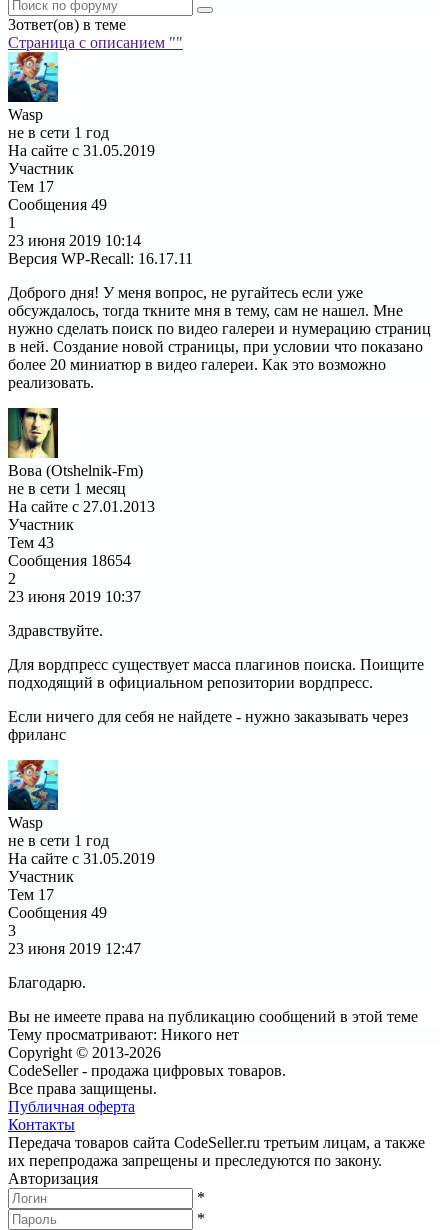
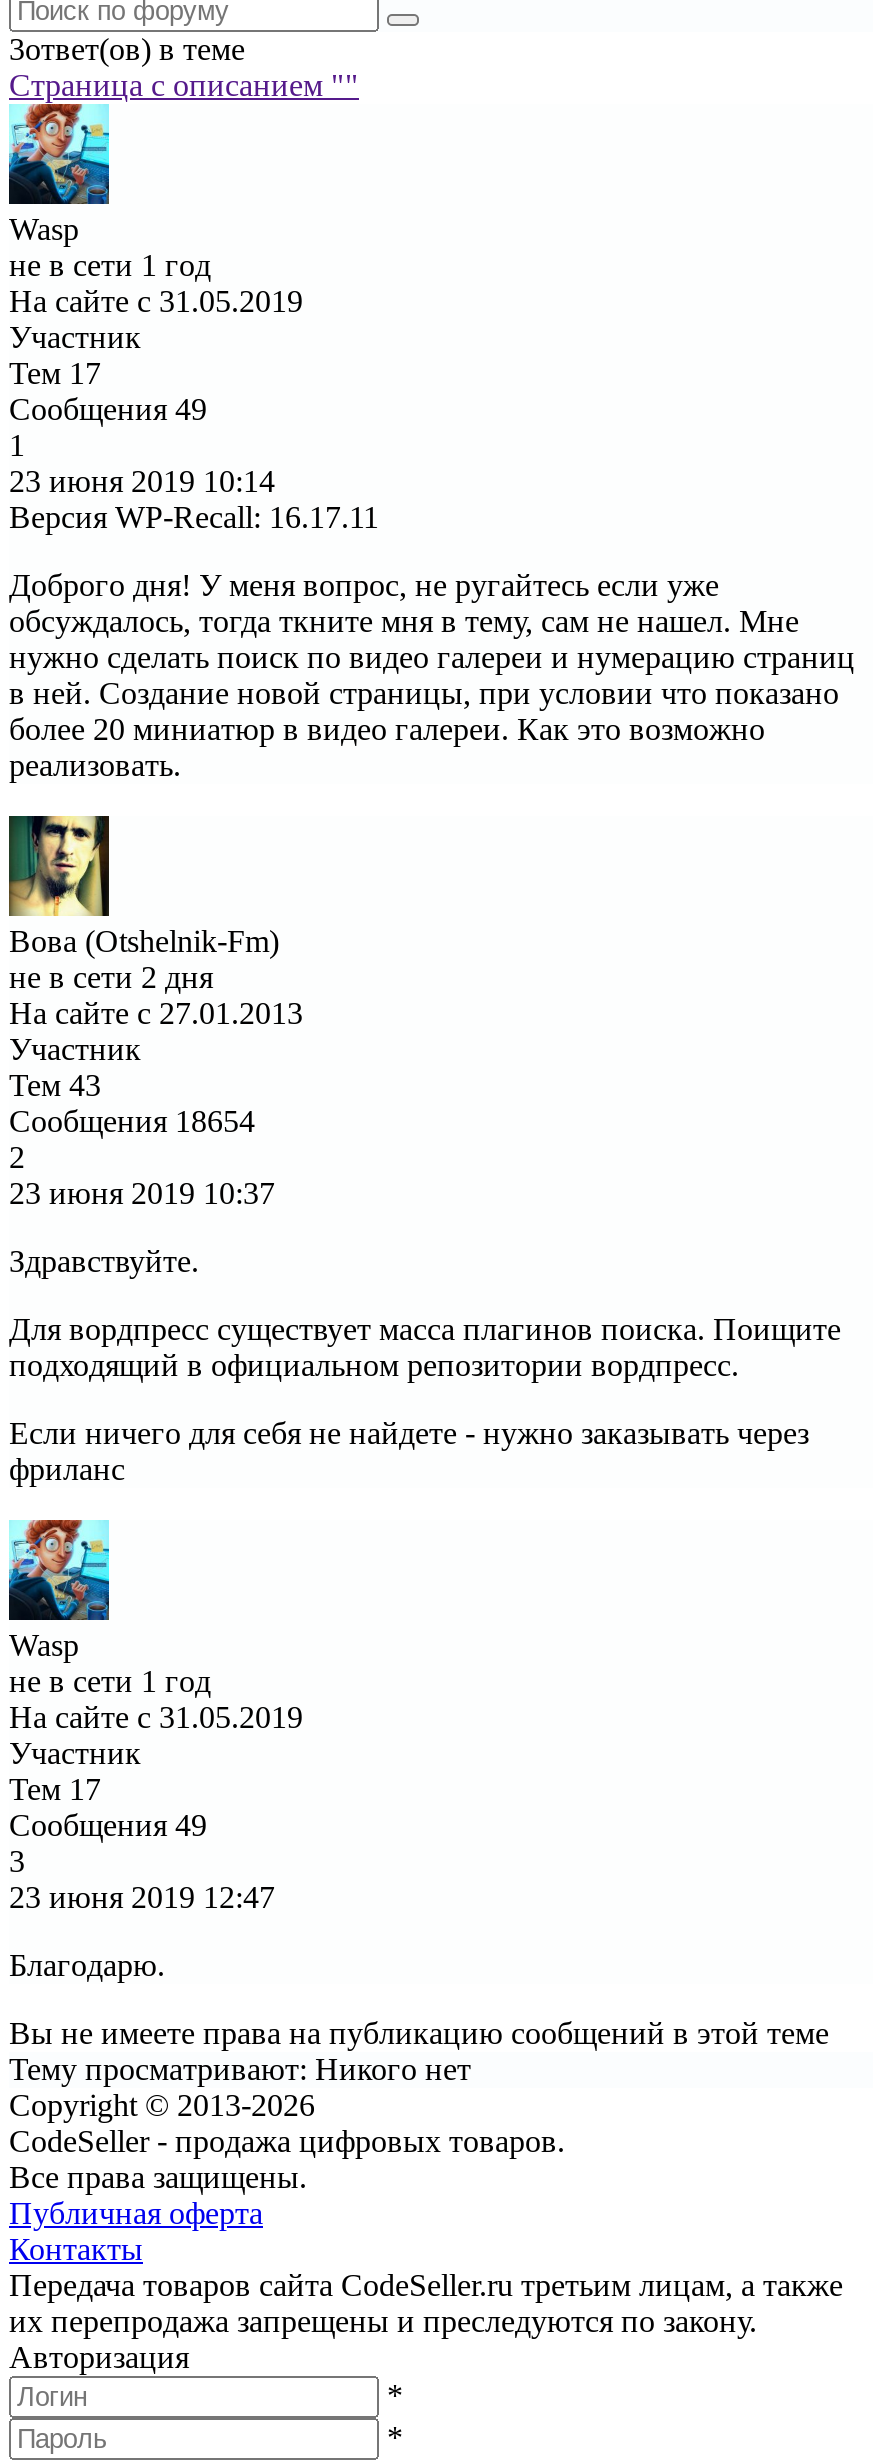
[8,480,126,497] не в сети 1 месяц -> [9,960,213,994] не в сети 2 дня

